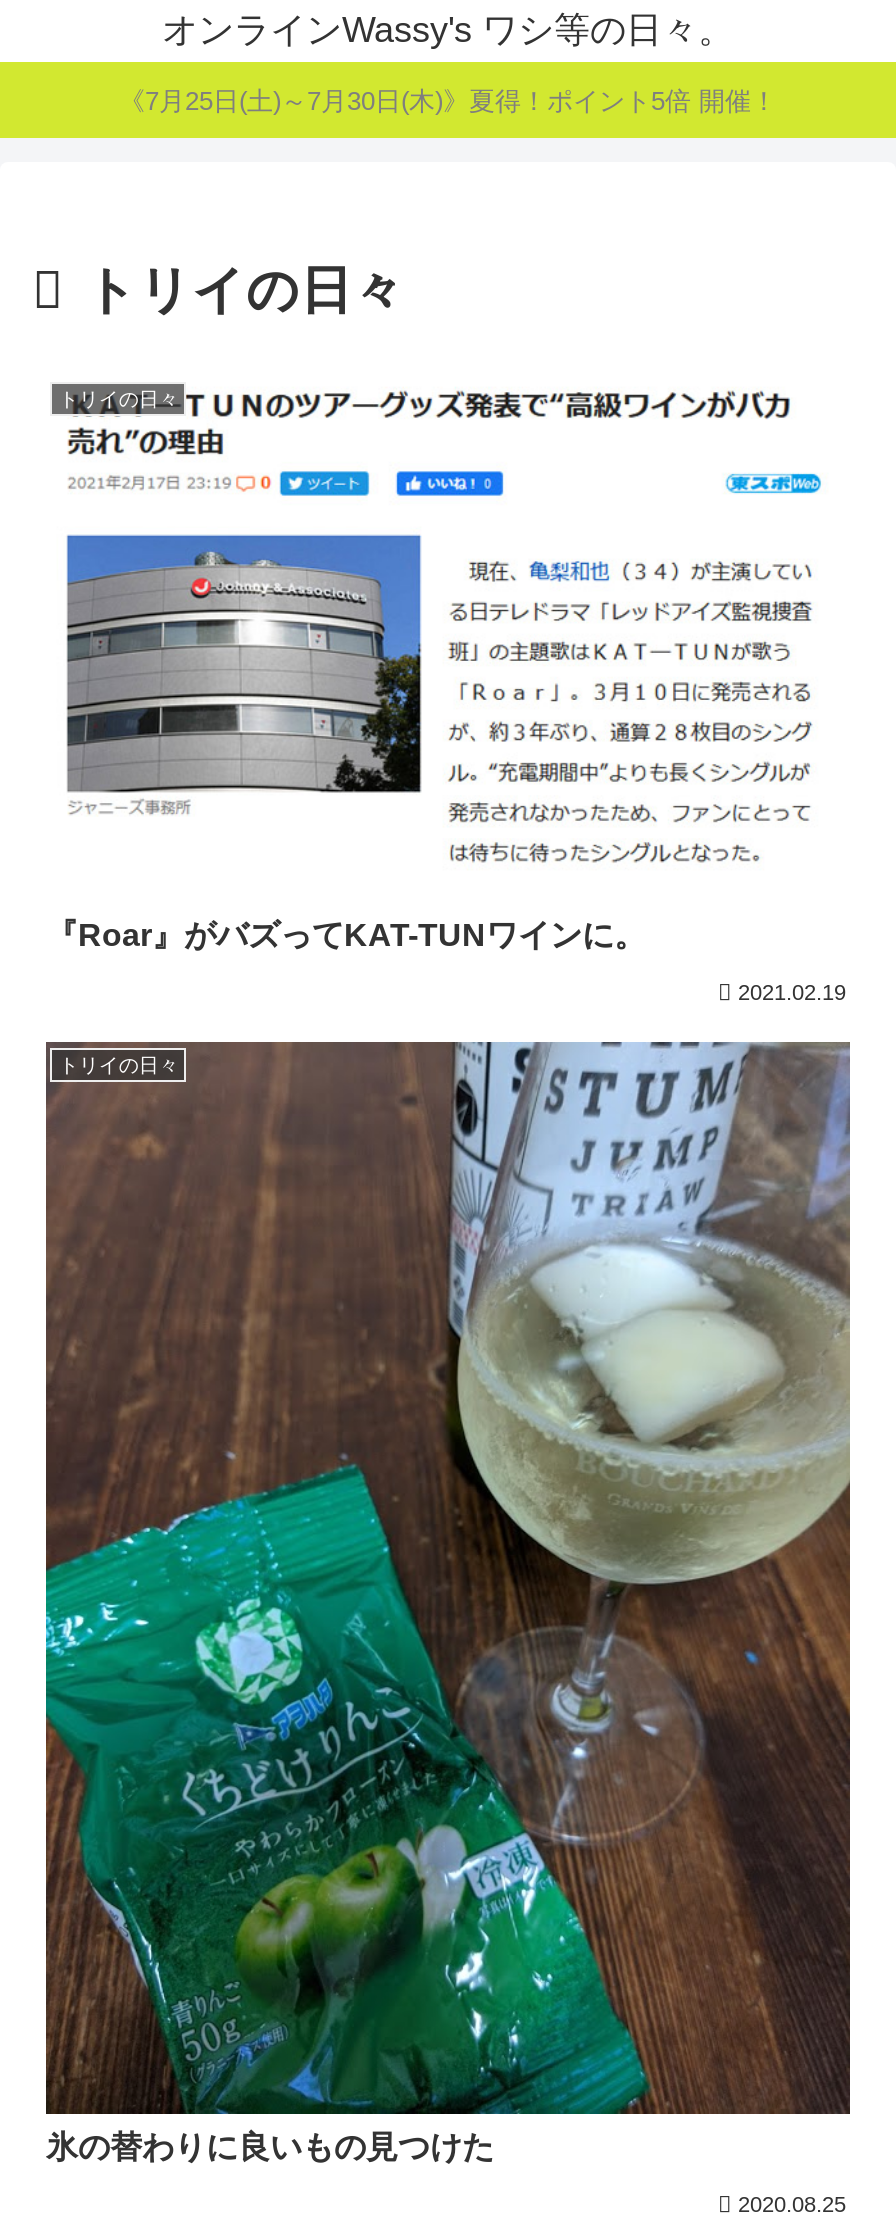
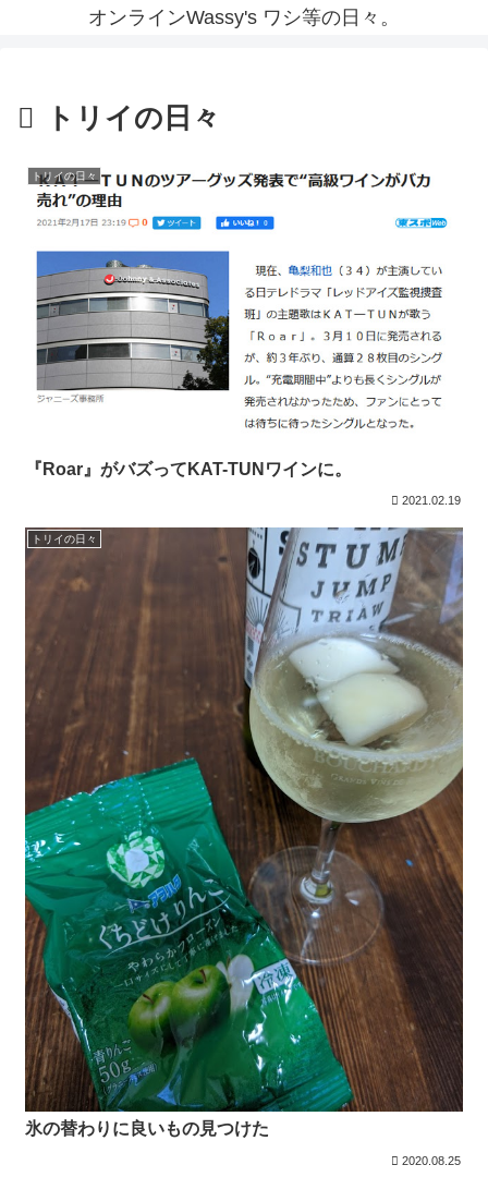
[119,85,777,115] 《7月25日(土)～7月30日(木)》夏得！ポイント5倍 開催！ -> none

